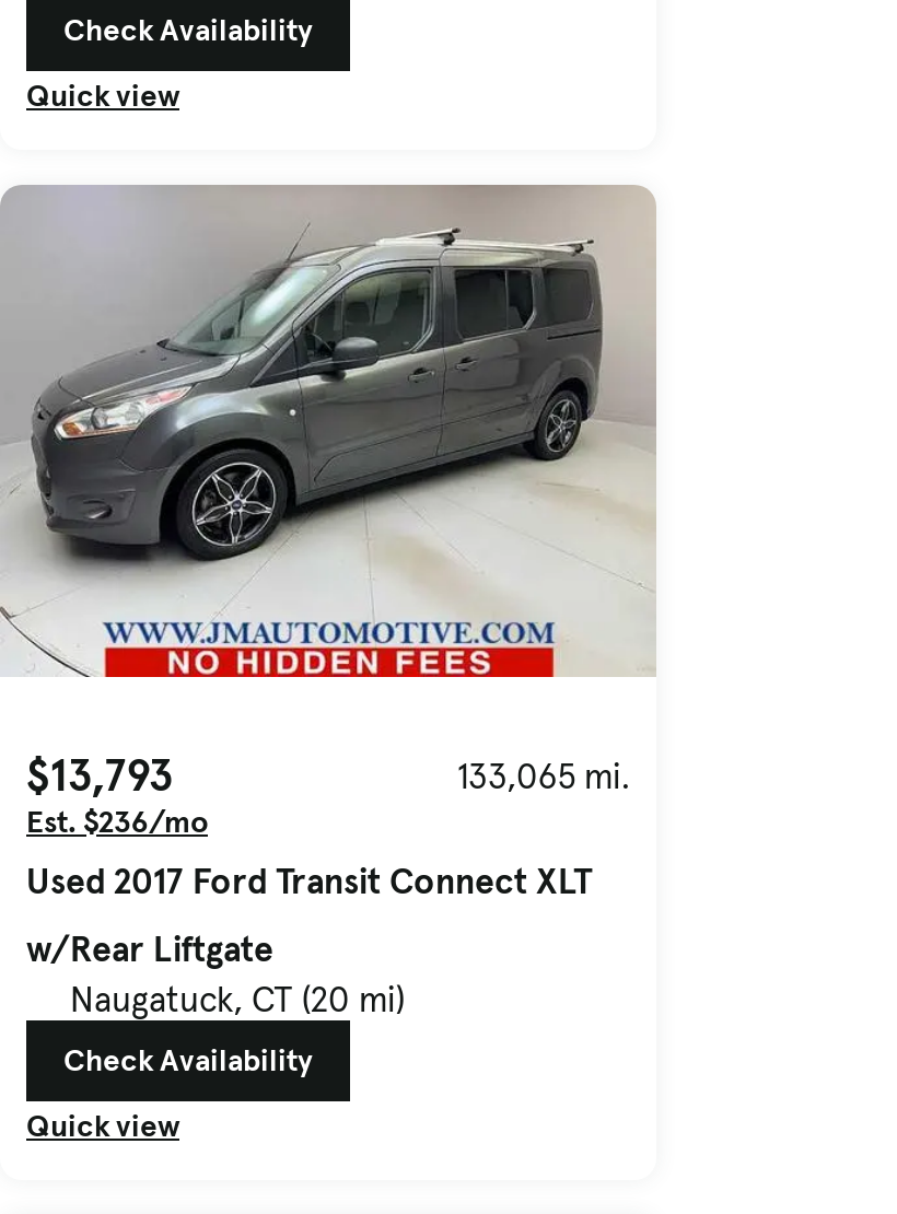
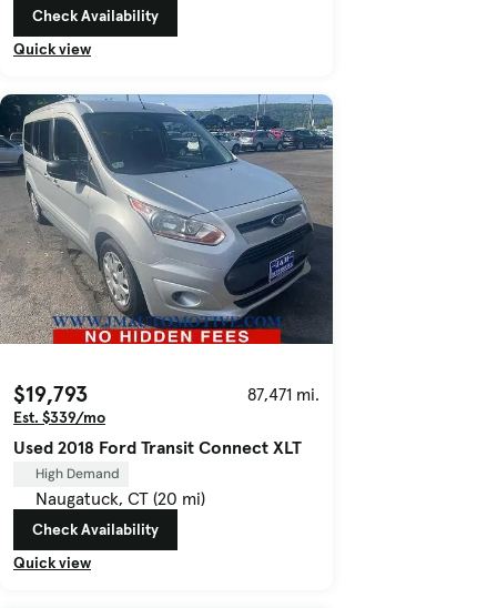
[7,183,656,970] [image] | $13,793 | 133,065 mi. | Est. $236/mo | Used 2017 Ford Transit Connect XLT | w/Rear Liftgate -> [3,94,334,483] [image] | $19,793 | 87,471 mi. | Est. $339/mo | Used 2018 Ford Transit Connect XLT | High Demand

